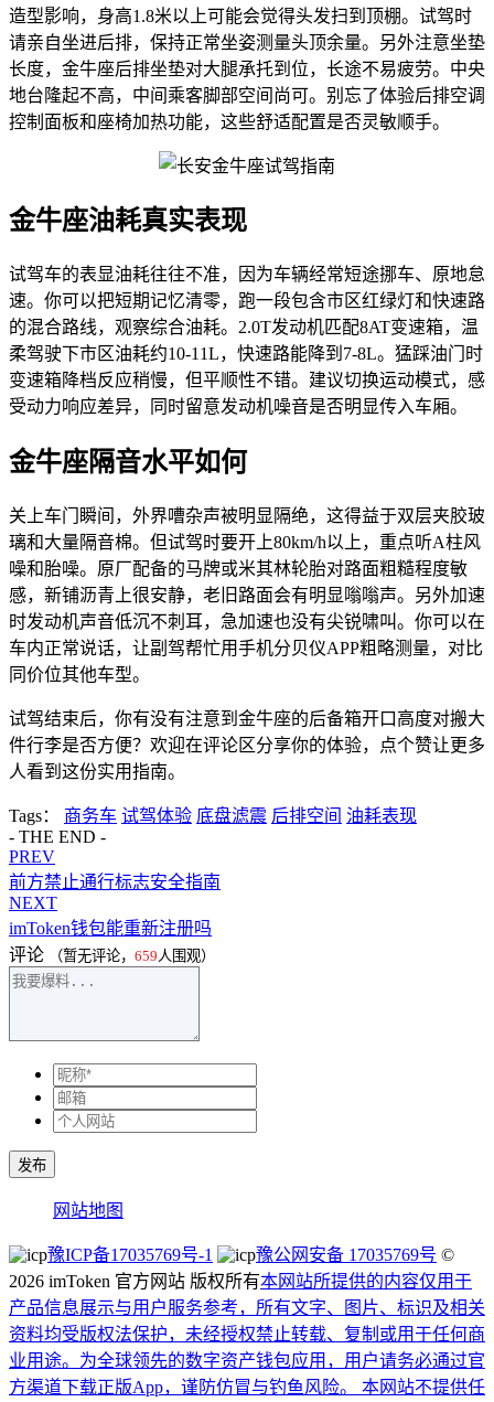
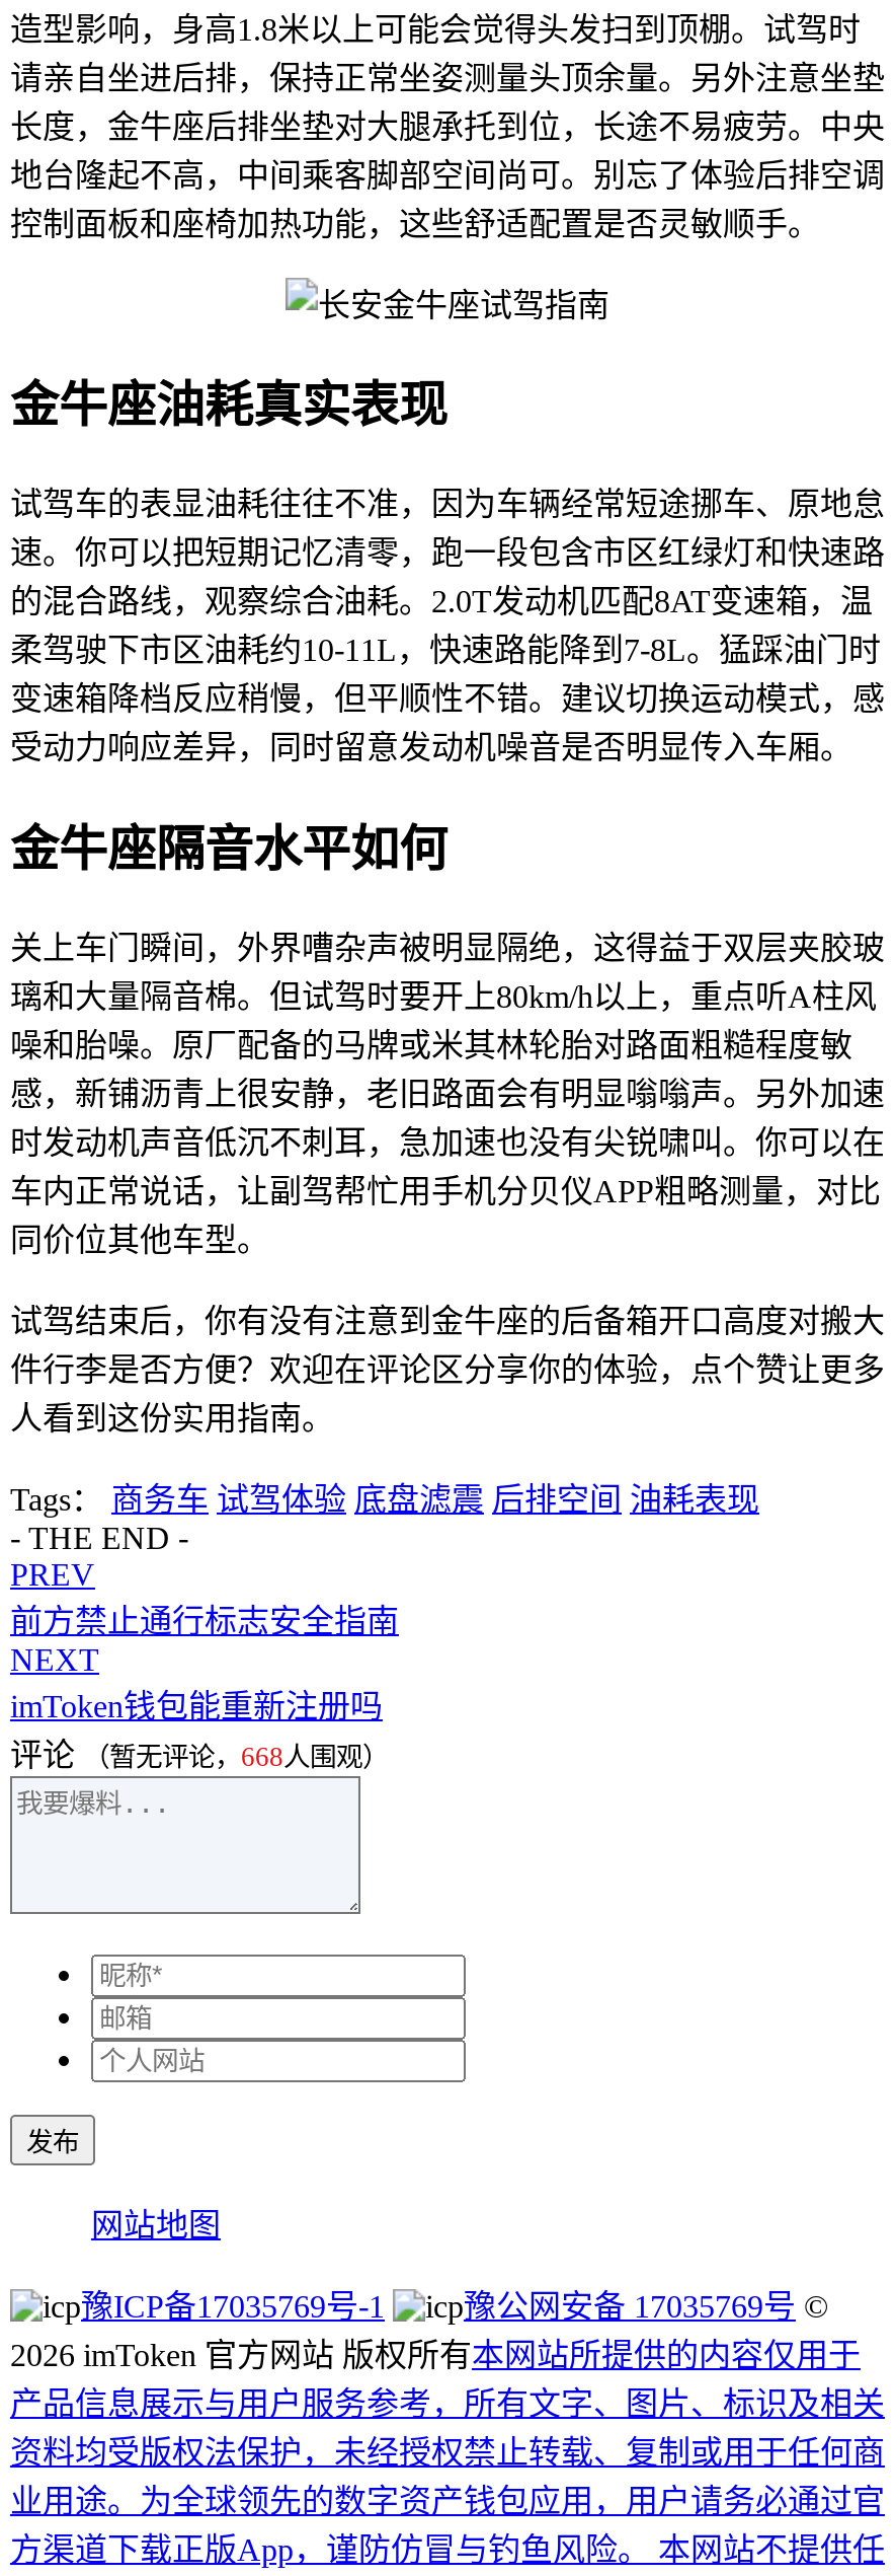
[9,945,215,964] 评论（暂无评论，659人围观） -> [10,1738,389,1772] 评论（暂无评论，668人围观）

